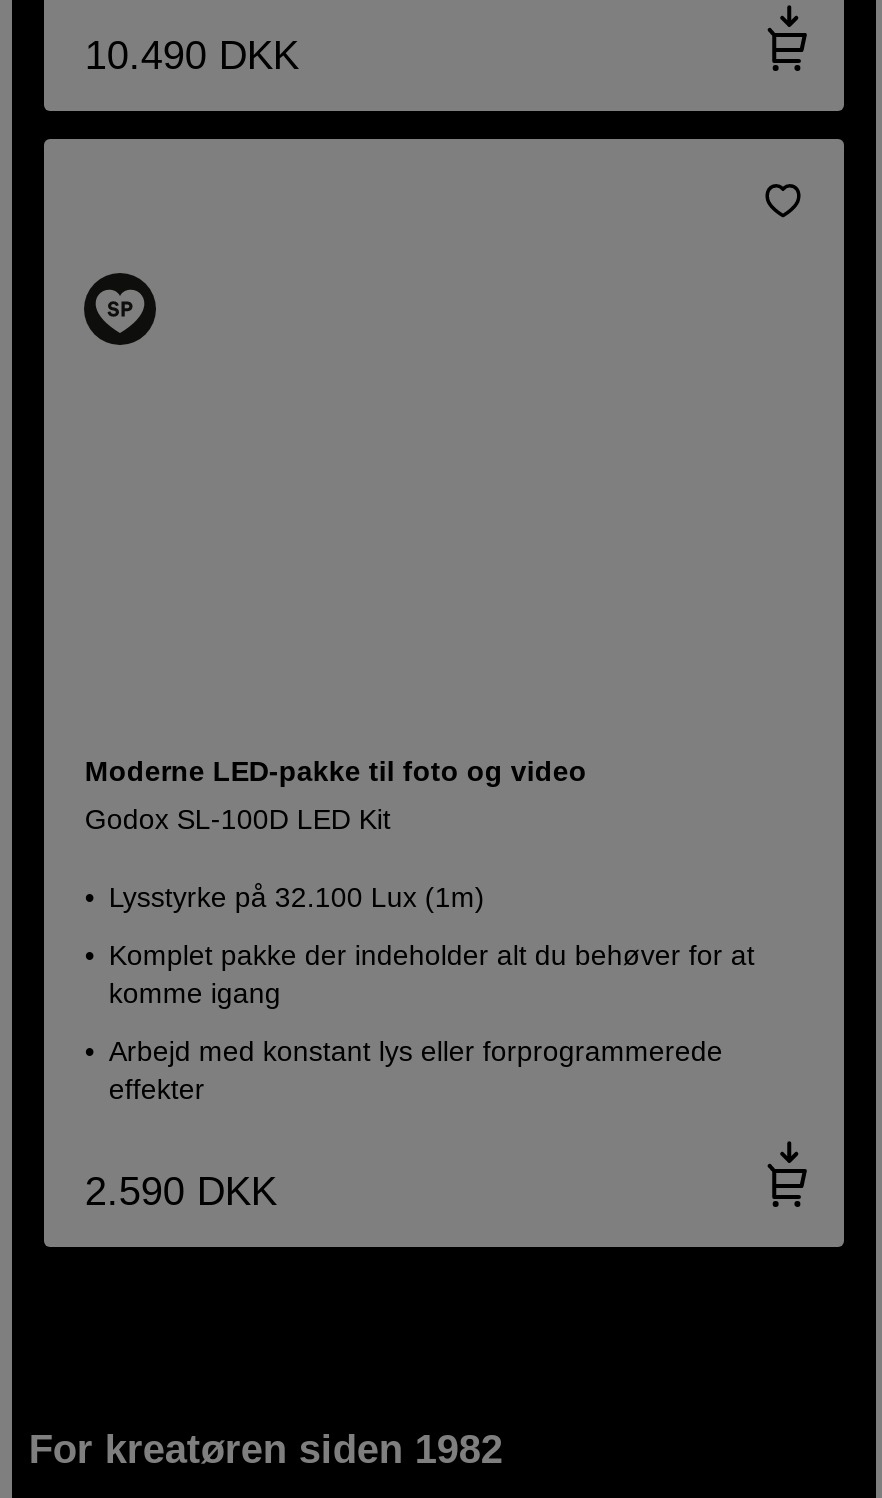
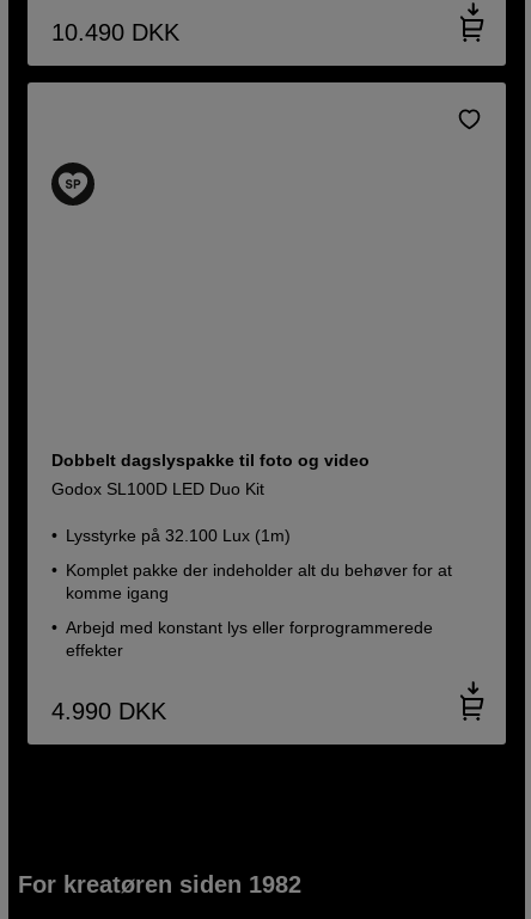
[85,755,587,787] Moderne LED-pakke til foto og video -> [52,451,370,470] Dobbelt dagslyspakke til foto og video
[85,803,391,835] Godox SL-100D LED Kit -> [52,479,265,498] Godox SL100D LED Duo Kit
[85,1169,277,1213] 2.590 DKK -> [52,698,167,724] 4.990 DKK

